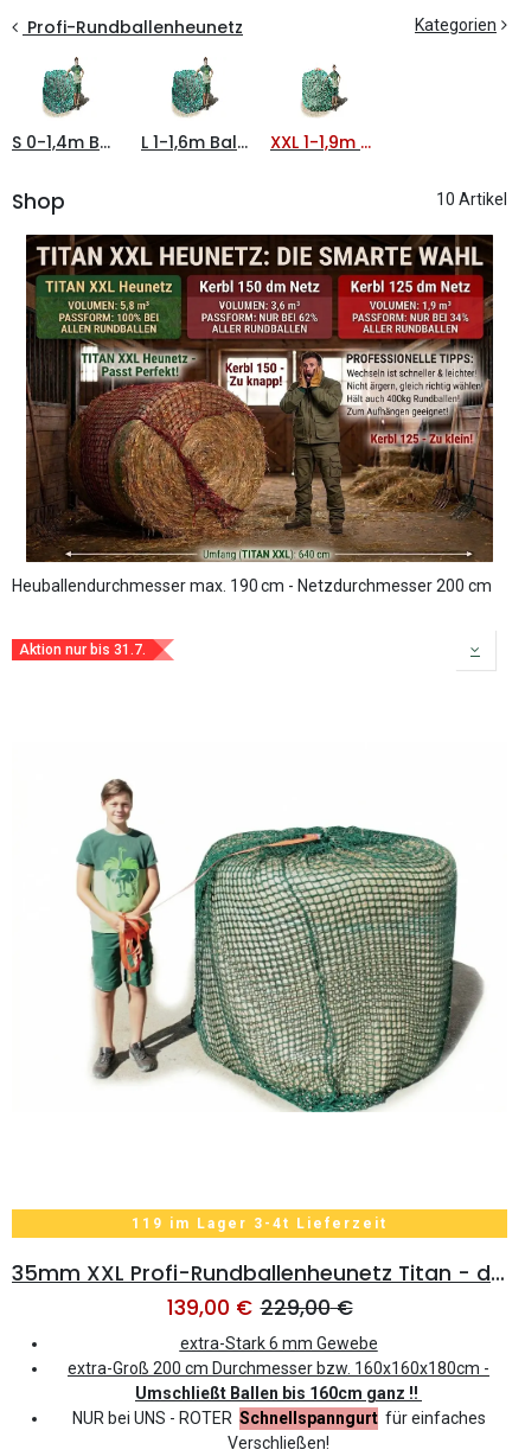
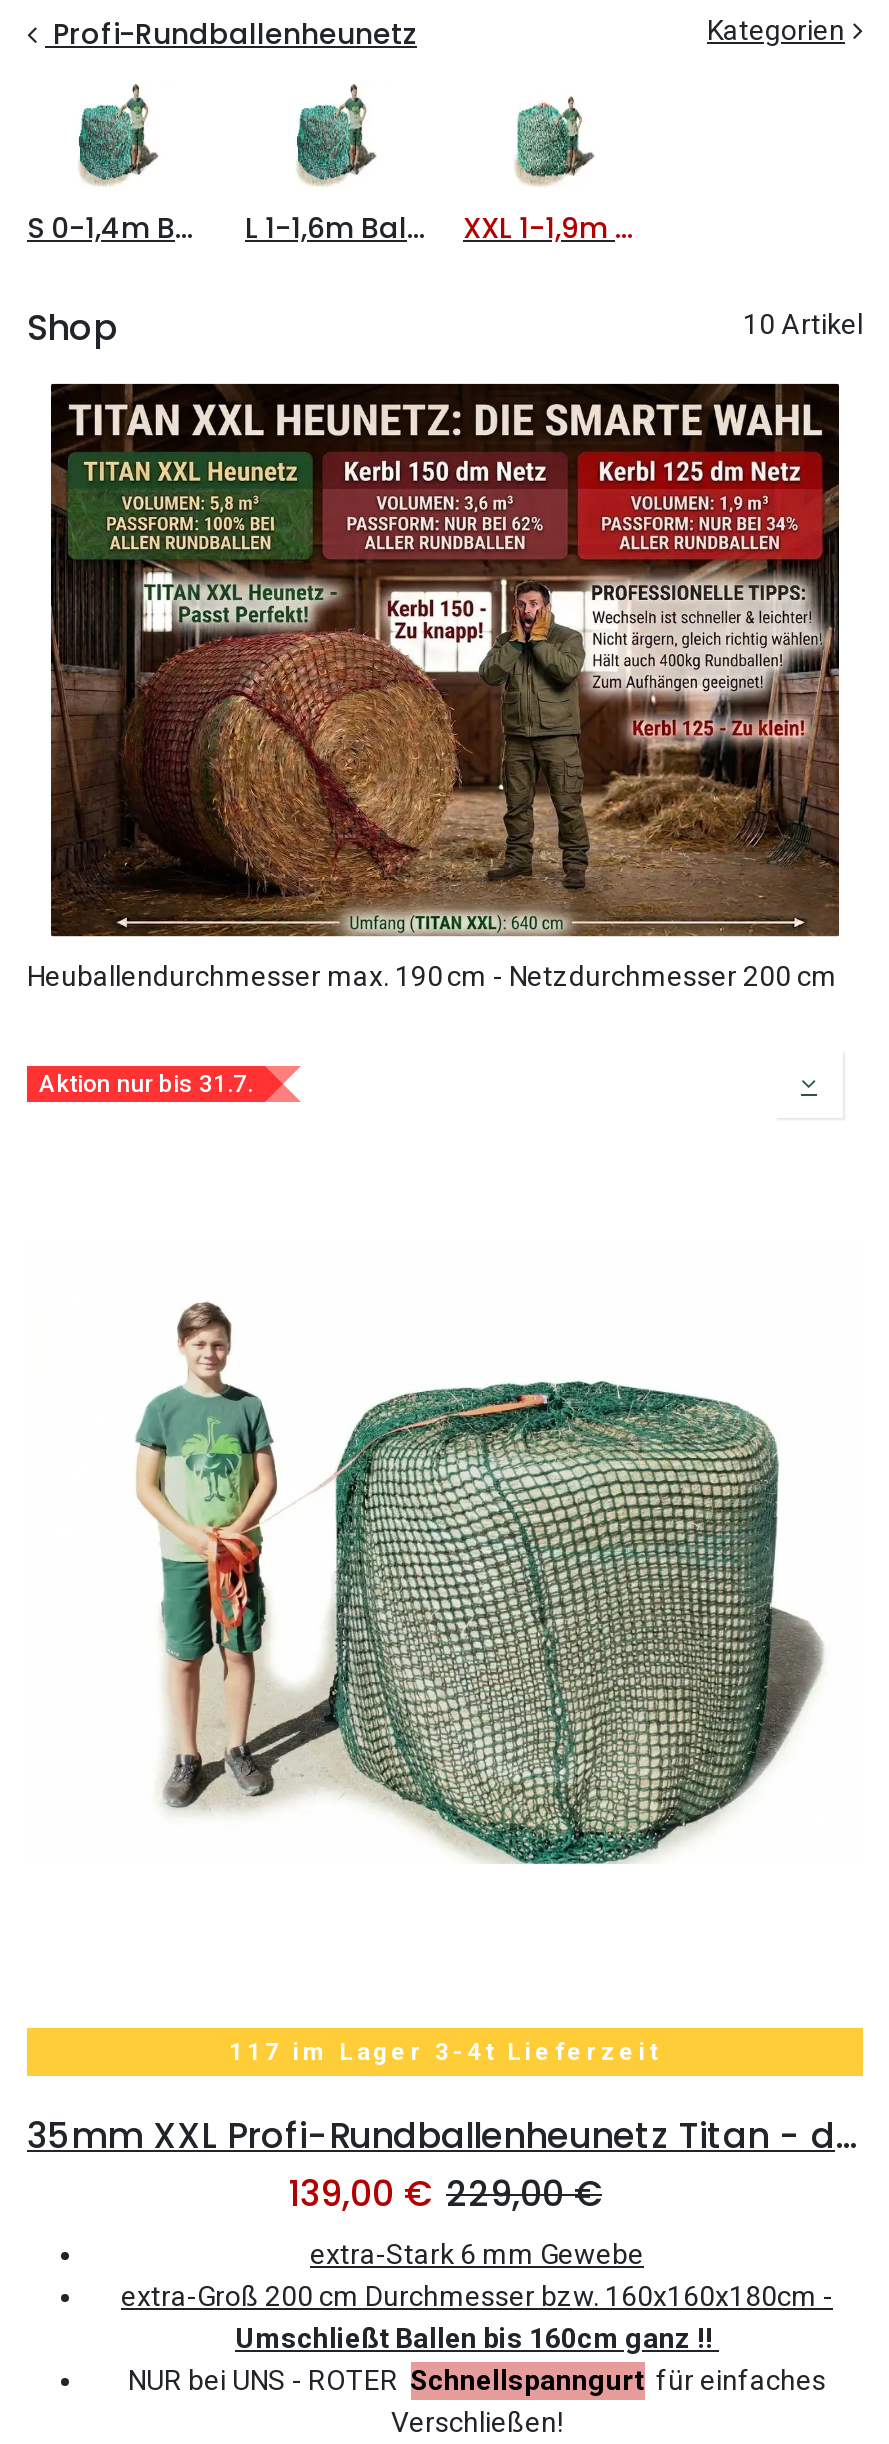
[132,1215,388,1231] 119 im Lager 3-4t Lieferzeit -> [229,2037,661,2065] 117 im Lager 3-4t Lieferzeit

